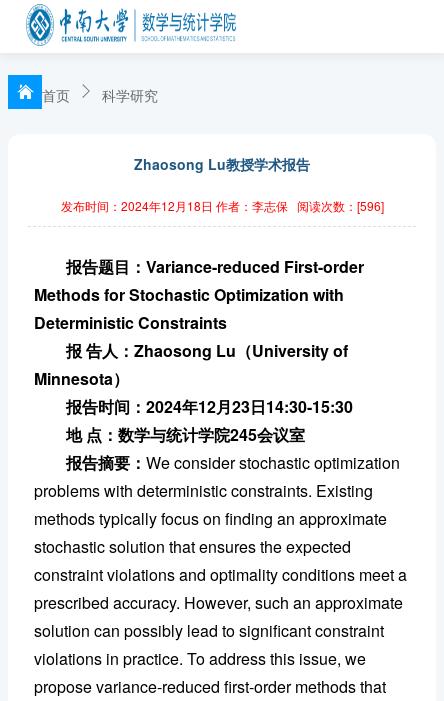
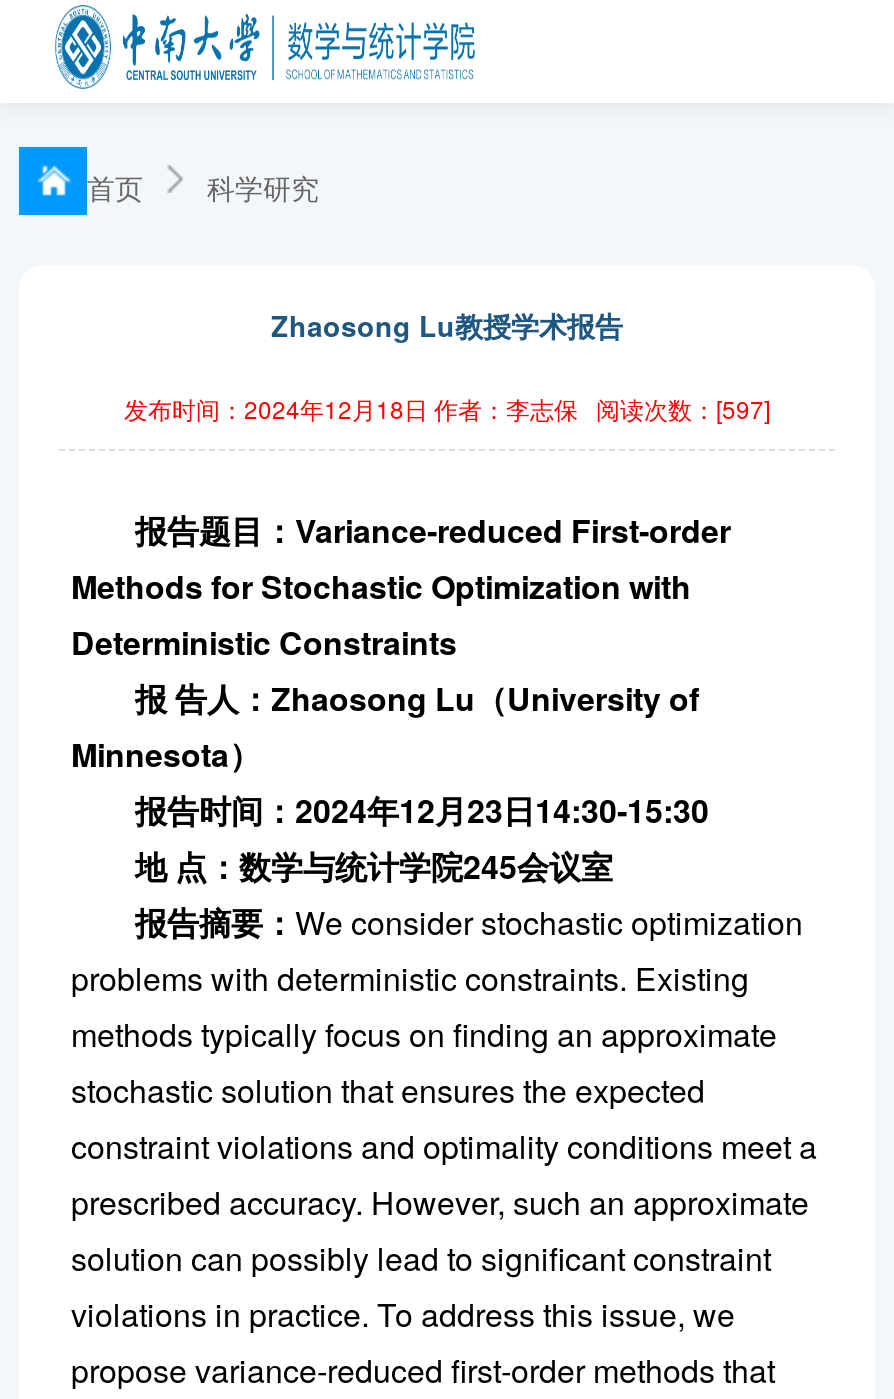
[60,197,383,214] 发布时间：2024年12月18日作者：李志保阅读次数：[596] -> [124,391,770,425] 发布时间：2024年12月18日作者：李志保阅读次数：[597]

